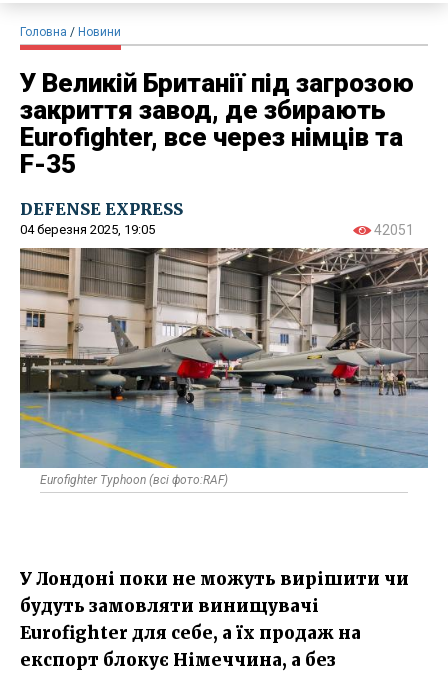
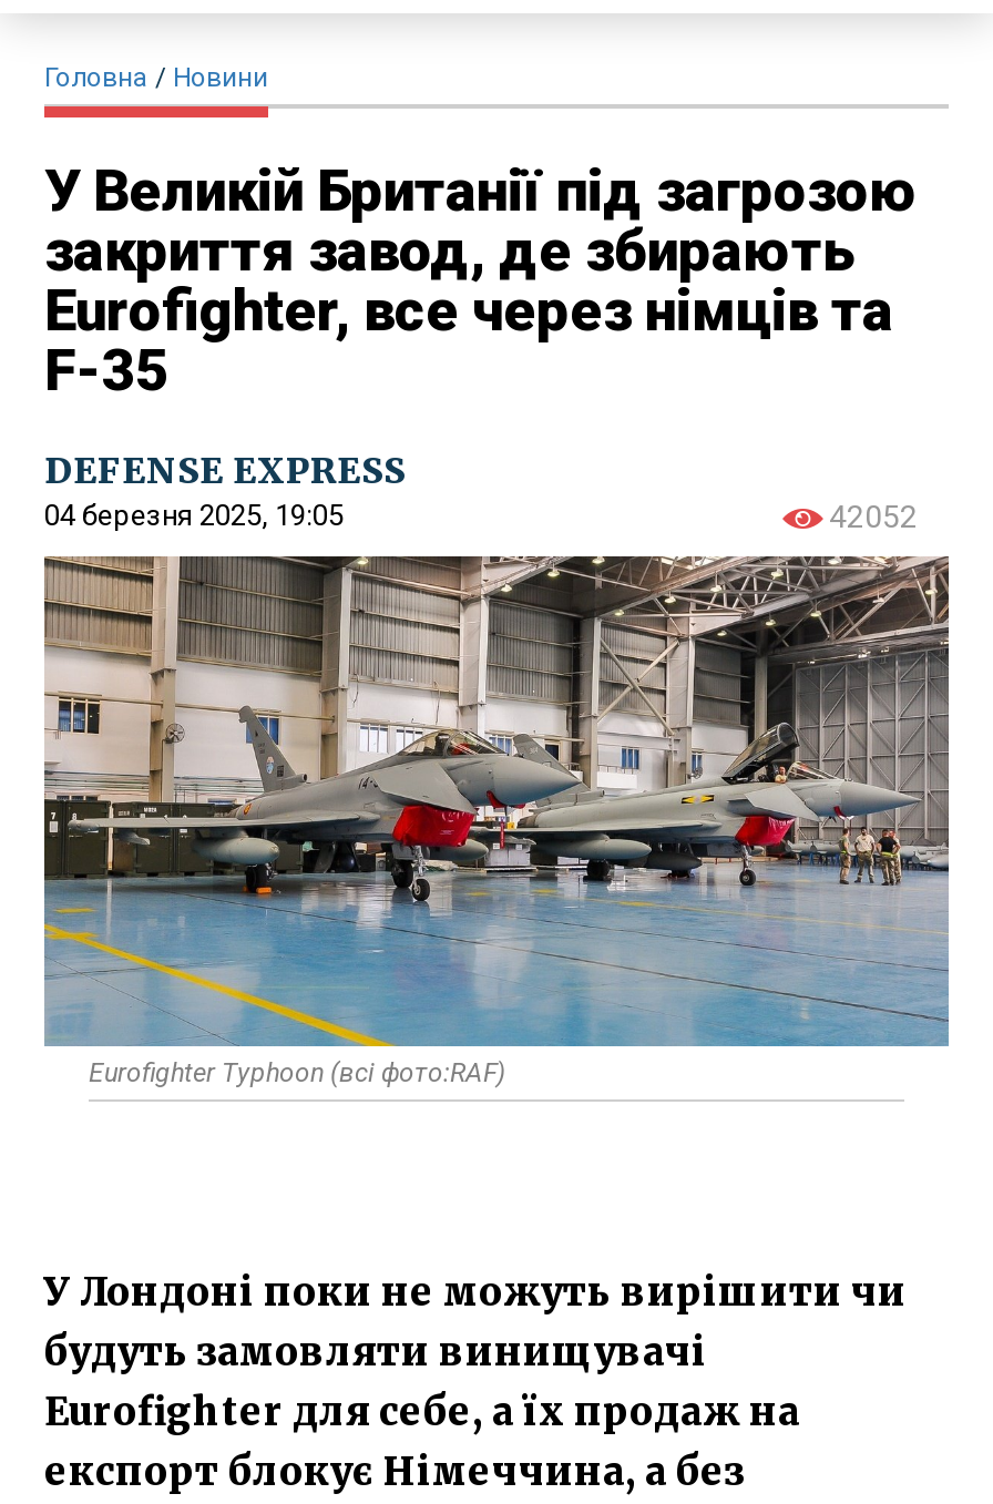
[371,222,414,238] 42051 -> [822,498,918,534] 42052

